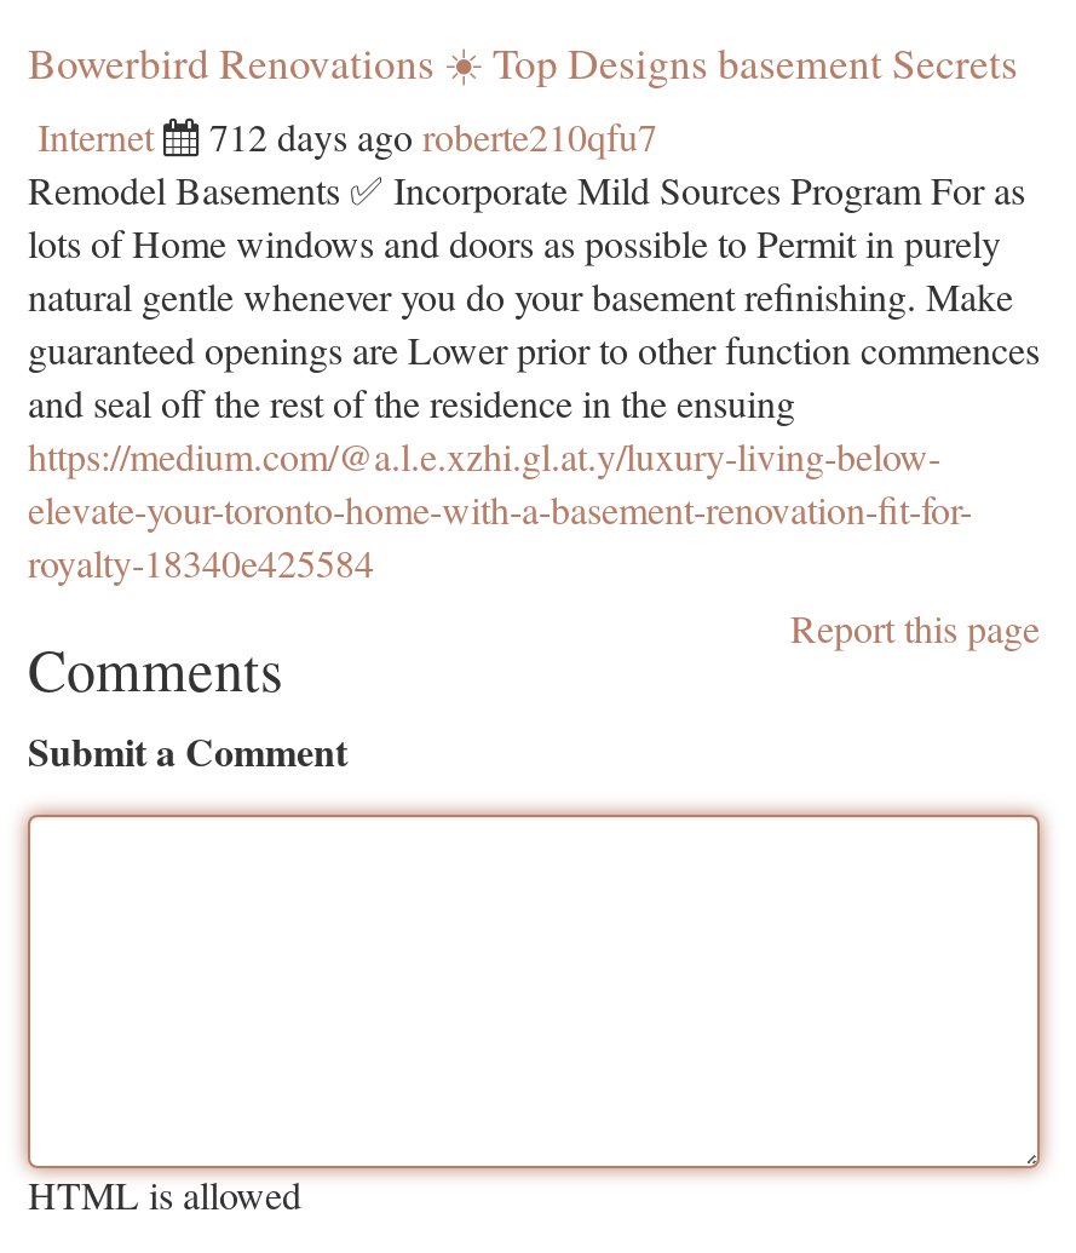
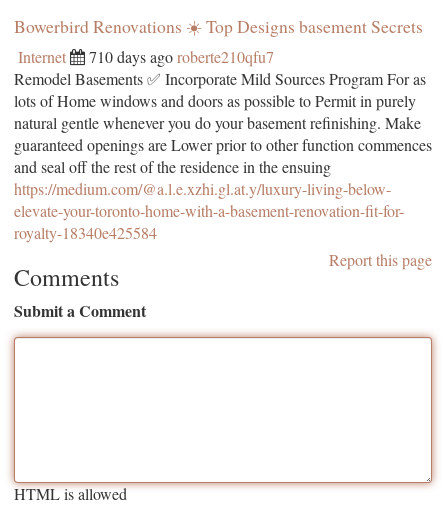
[209,110,657,161] 712 days ago roberte210qfu7 -> [89,46,274,67] 710 days ago roberte210qfu7

